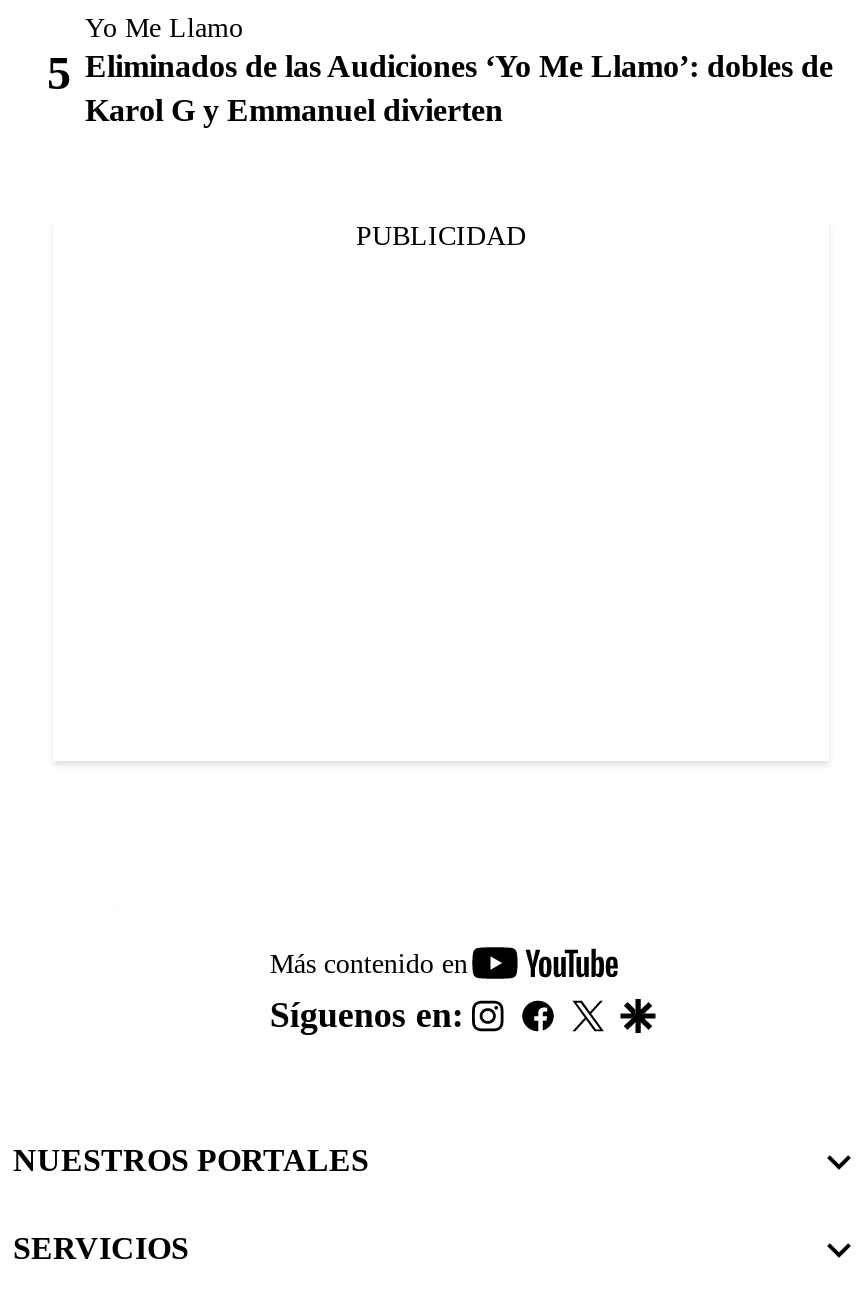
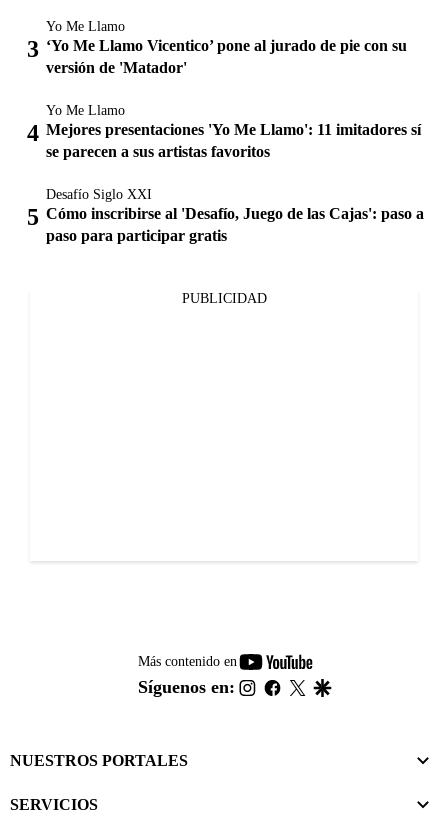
[85,50,833,128] Eliminados de las Audiciones ‘Yo Me Llamo’: dobles de | Karol G y Emmanuel divierten -> [46,37,424,244] ‘Yo Me Llamo Vicentico’ pone al jurado de pie con su | versión de 'Matador' | Yo Me Llamo | Mejores presentaciones 'Yo Me Llamo': 11 imitadores sí | se parecen a sus artistas favoritos | Desafío Siglo XXI | Cómo inscribirse al 'Desafío, Juego de las Cajas': paso a | paso para participar gratis

